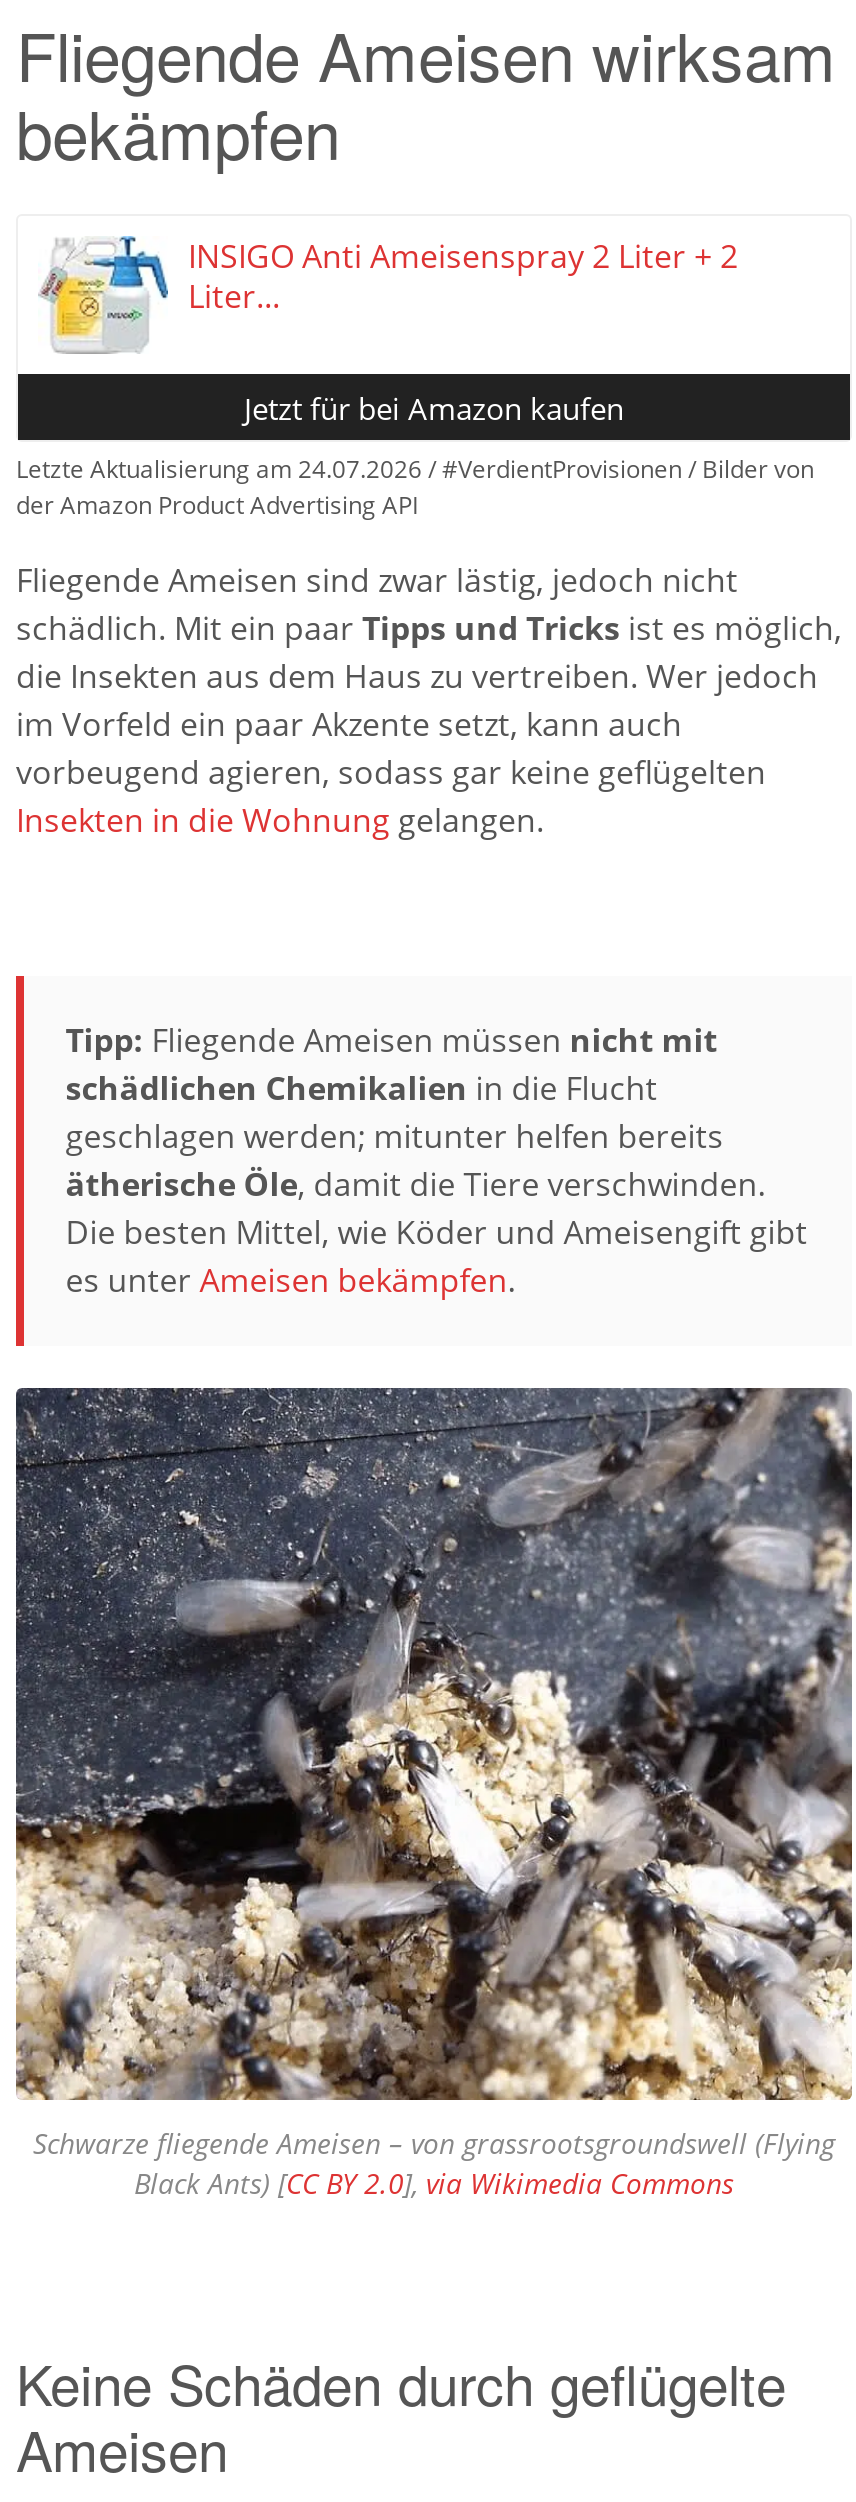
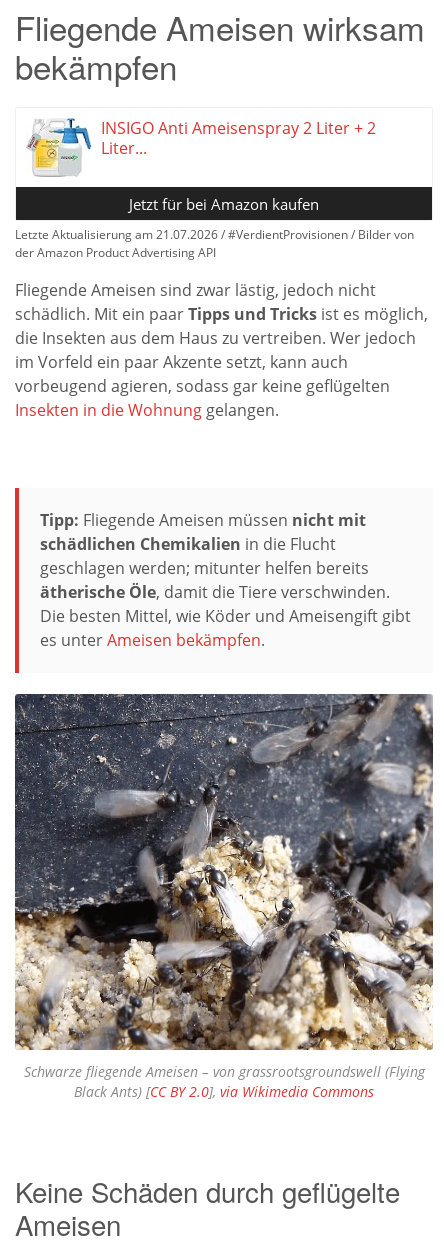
[16,453,814,487] Letzte Aktualisierung am 24.07.2026 / #VerdientProvisionen / Bilder von -> [15,226,414,243] Letzte Aktualisierung am 21.07.2026 / #VerdientProvisionen / Bilder von

